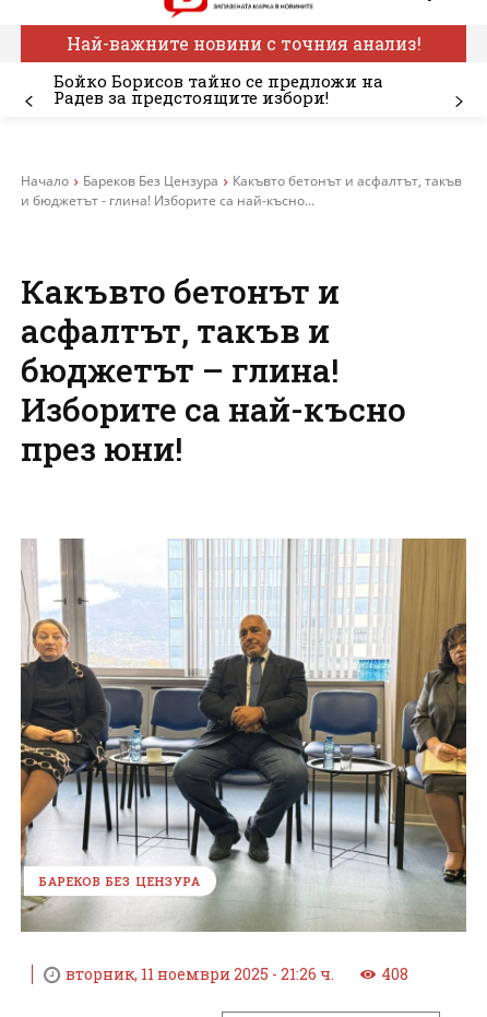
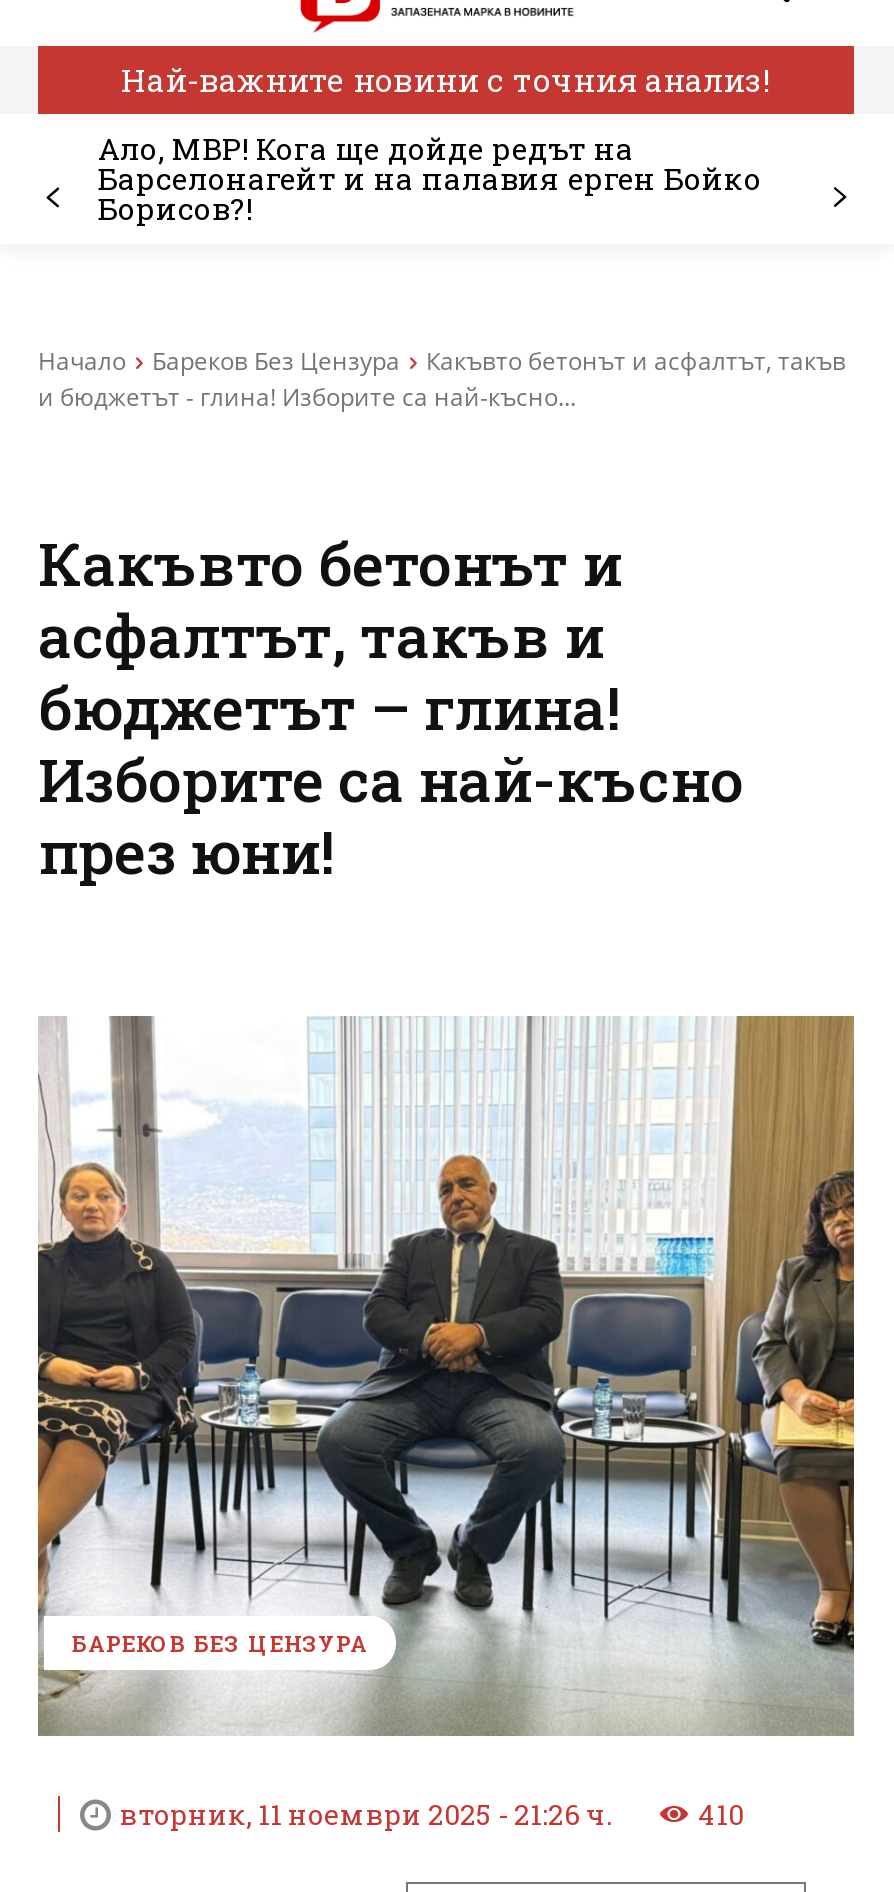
[54,70,383,108] Бойко Борисов тайно се предложи на | Радев за предстоящите избори! -> [98,128,762,228] Ало, МВР! Кога ще дойде редът на | Барселонагейт и на палавия ерген Бойко | Борисов?!
[381,964,408,985] 408 -> [698,1795,744,1833] 410

